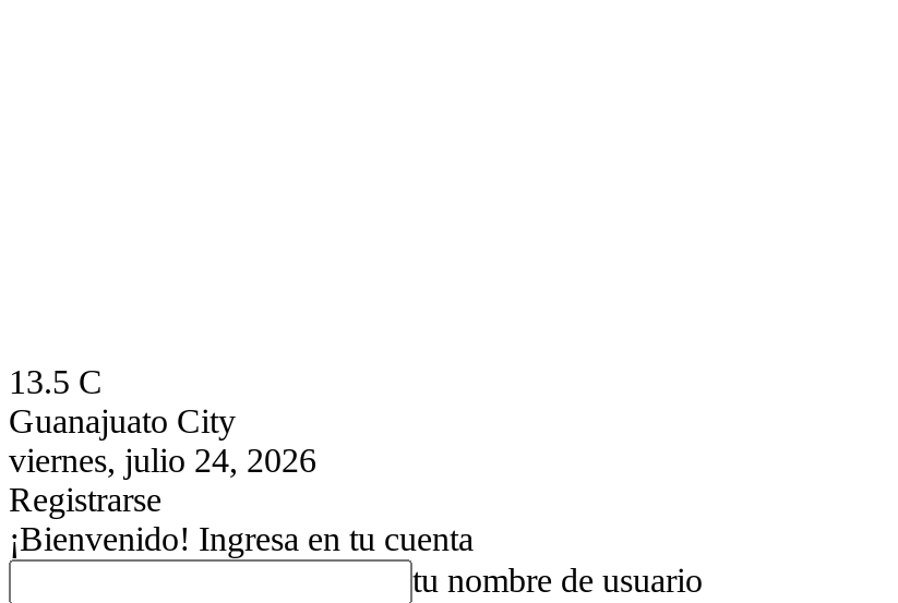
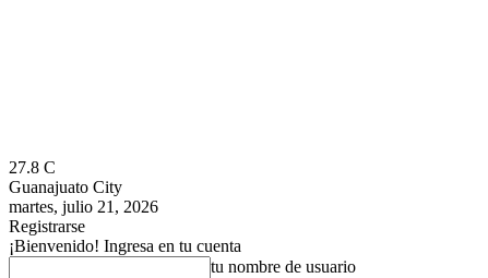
[9,363,103,400] 13.5 C -> [9,158,56,177] 27.8 C
[9,442,316,479] viernes, julio 24, 2026 -> [9,197,158,216] martes, julio 21, 2026

